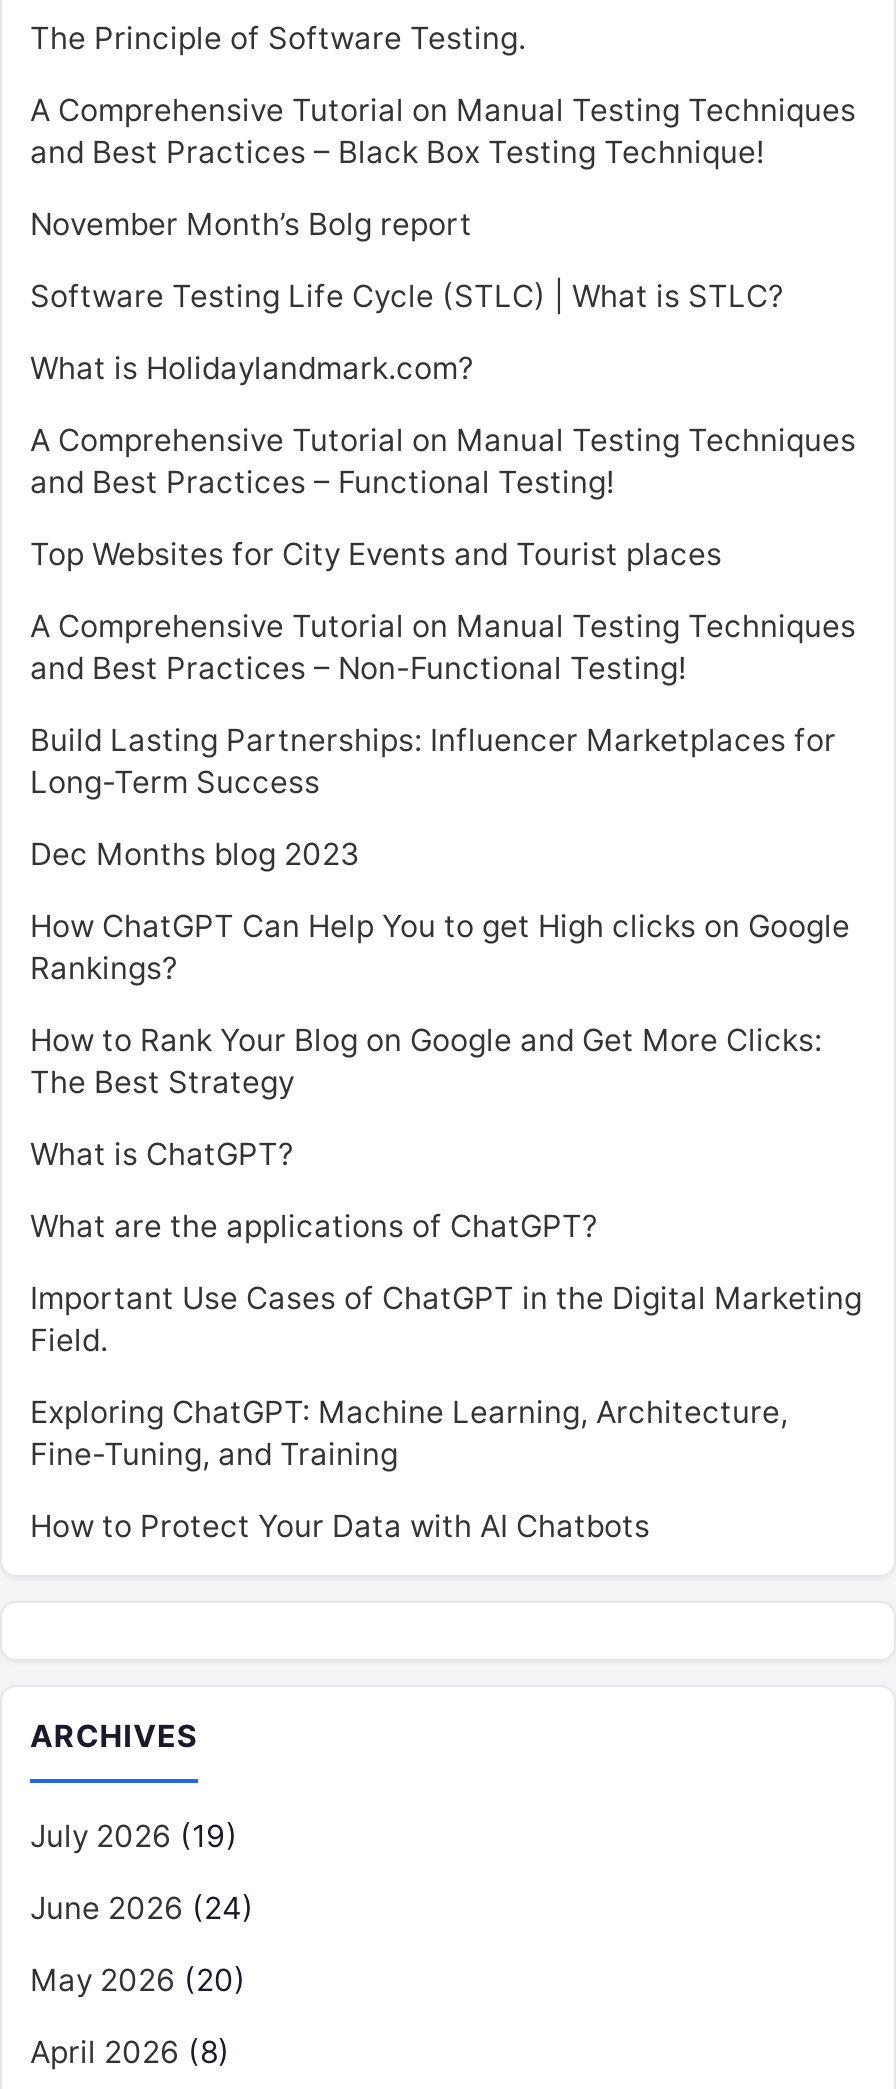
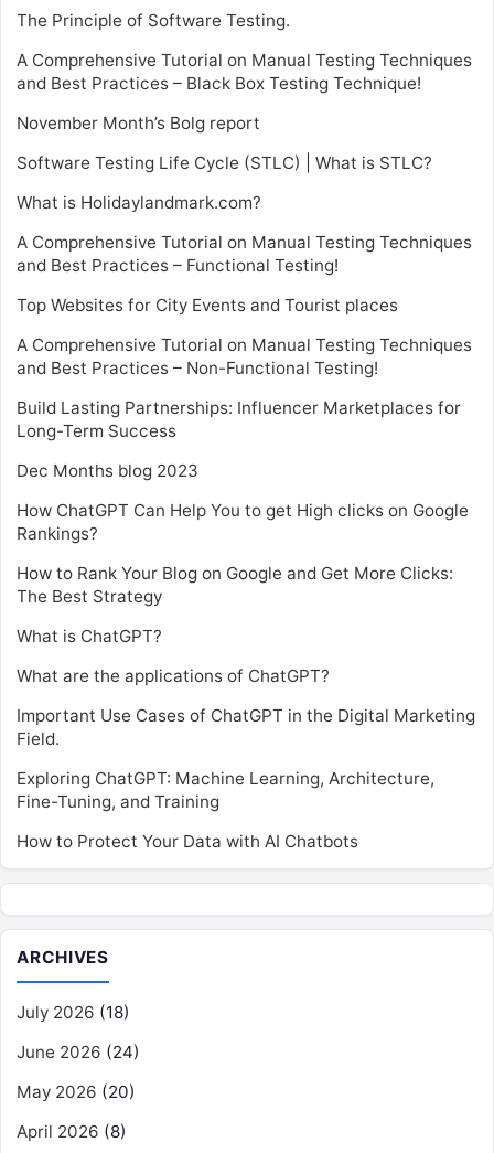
[30,1817,238,1855] July 2026 (19) -> [17,1002,130,1023] July 2026 (18)

